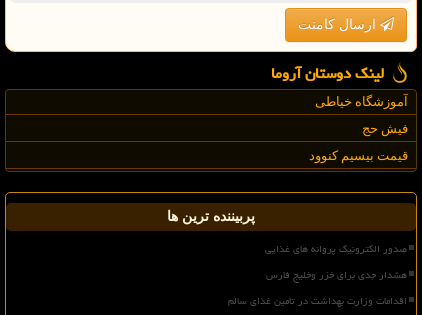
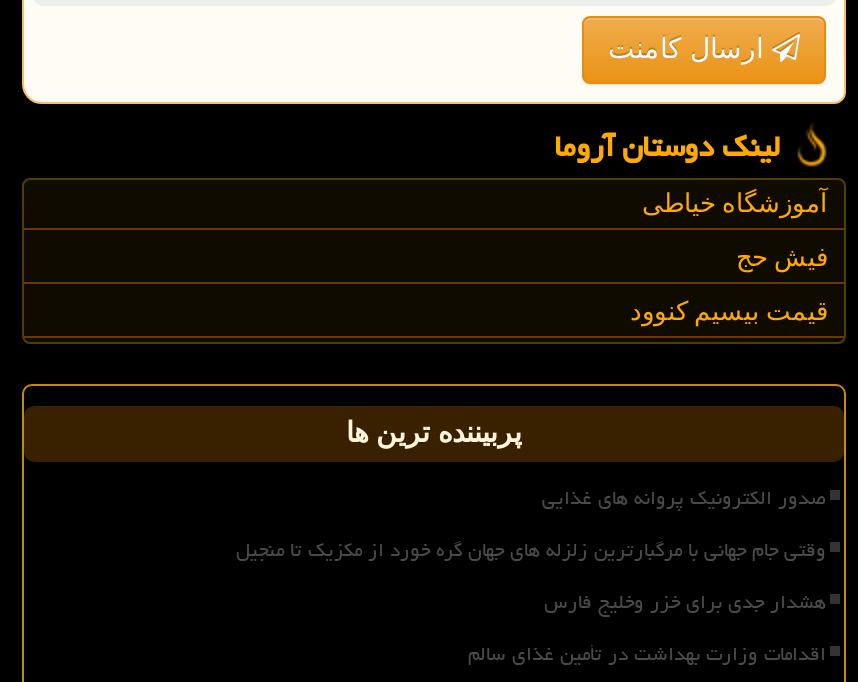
none -> [236,531,826,571] وقتی جام جهانی با مرگبارترین زلزله های جهان گره خورد از مکزیک تا منجیل

